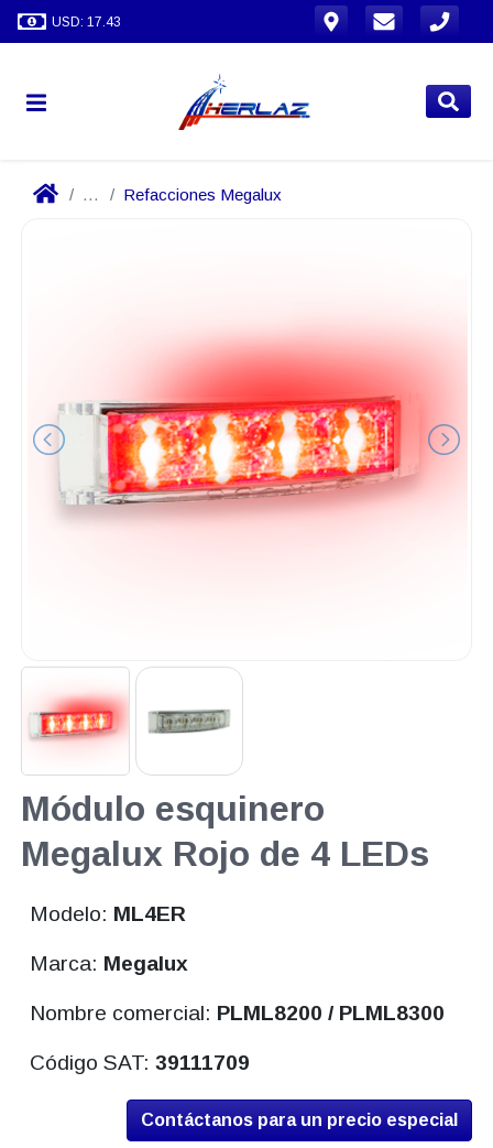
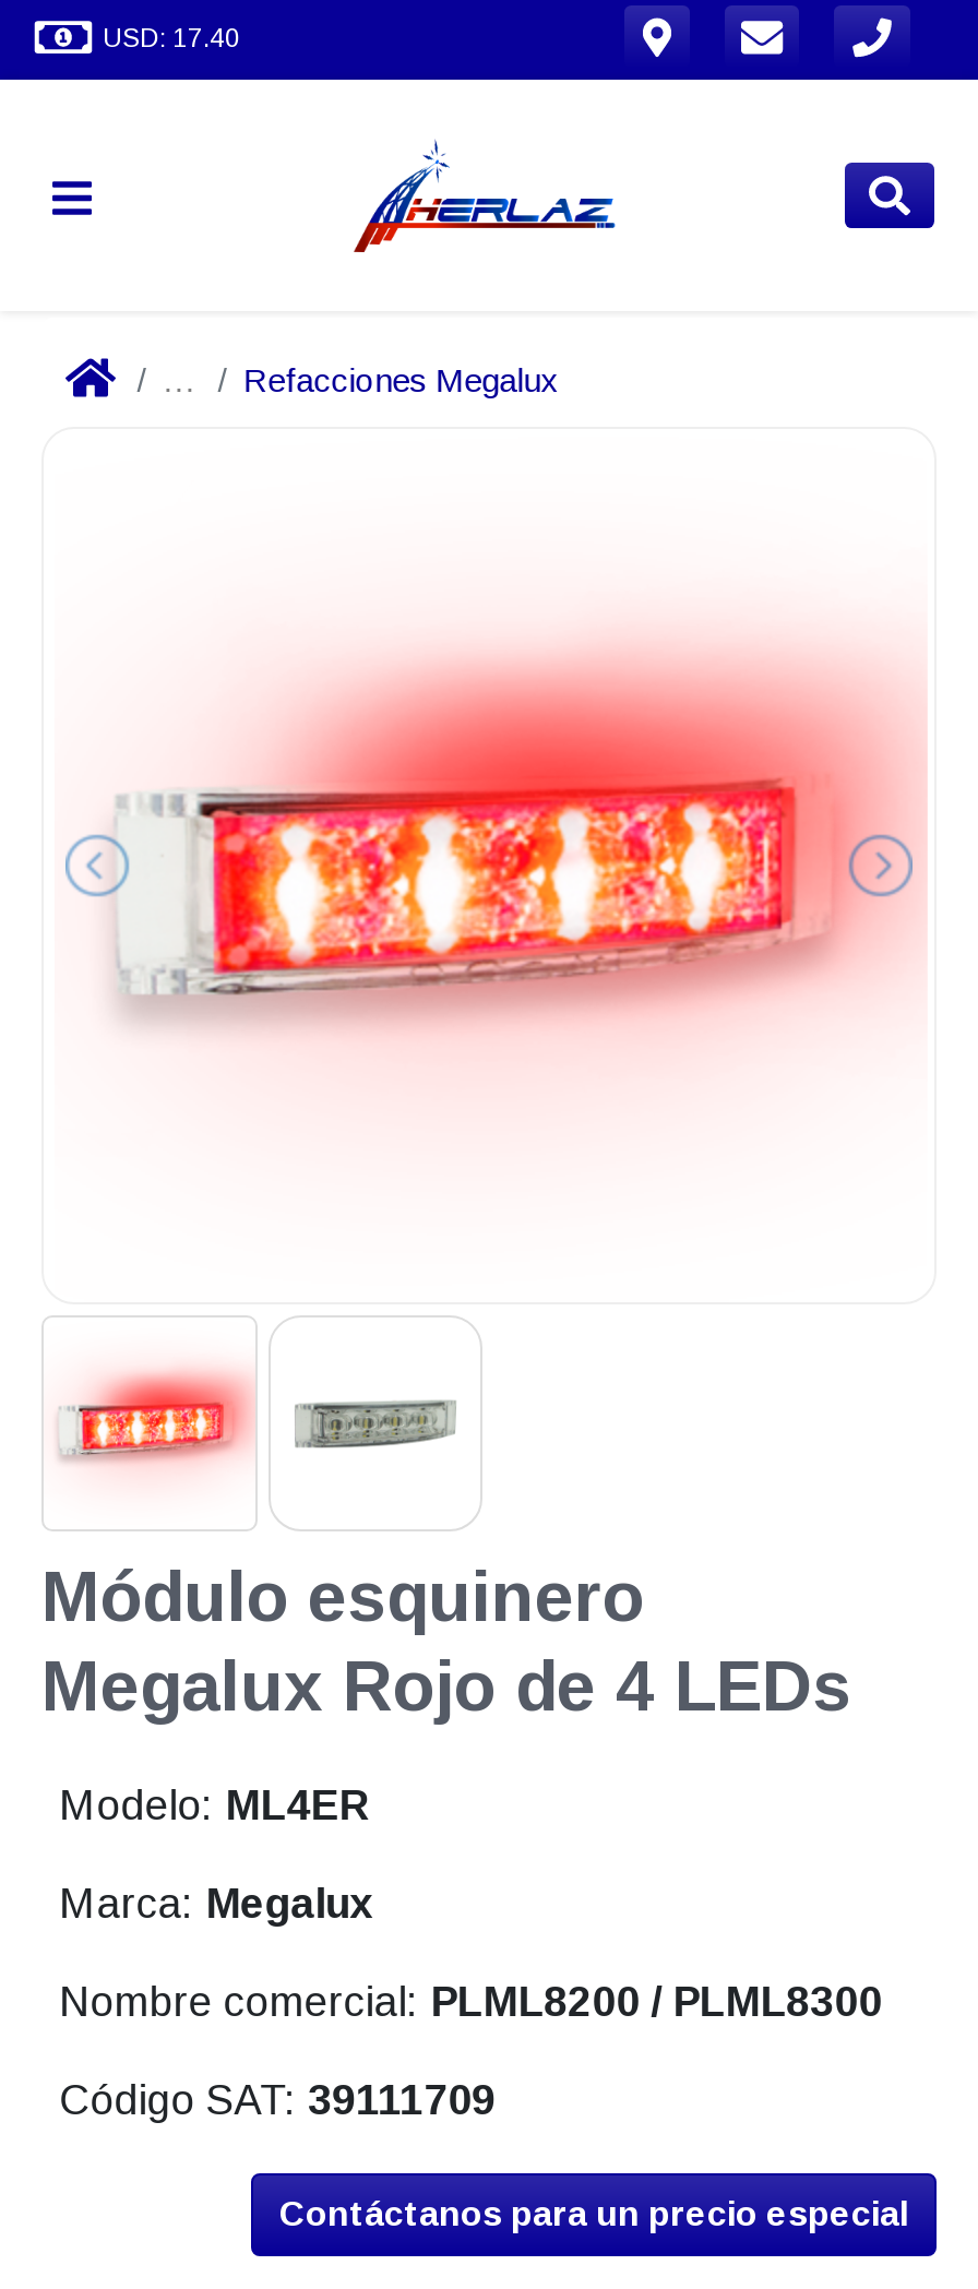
[52,14,121,29] USD: 17.43 -> [103,22,240,52] USD: 17.40

